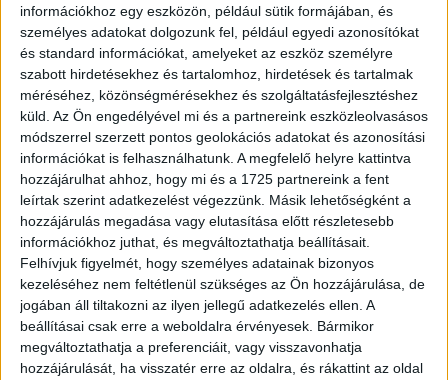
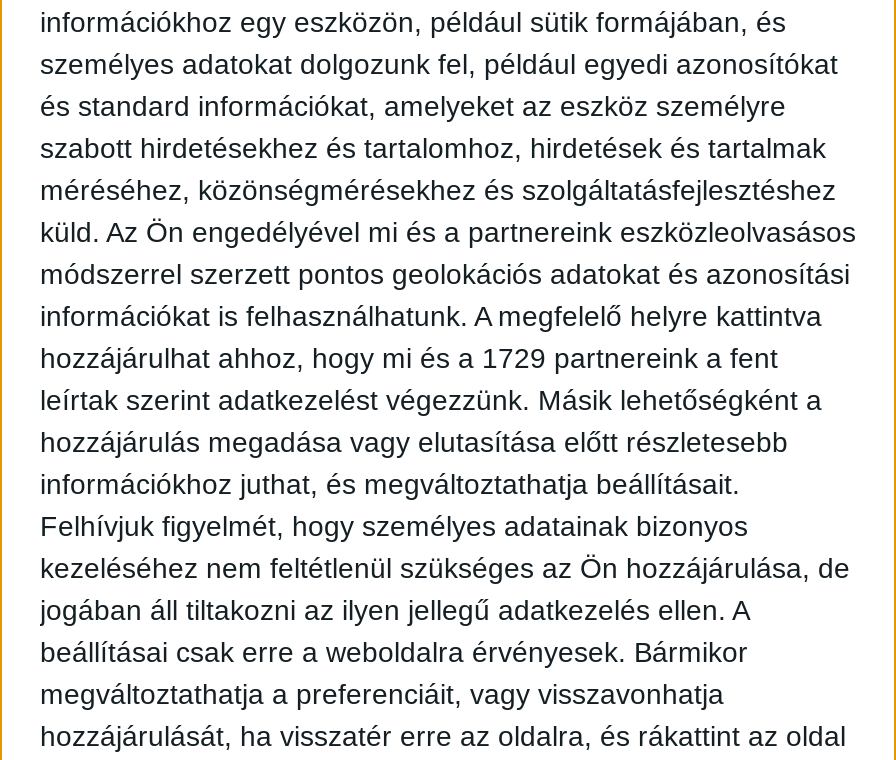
[20,171,389,187] hozzájárulhat ahhoz, hogy mi és a 1725 partnereink a fent -> [40,342,778,374] hozzájárulhat ahhoz, hogy mi és a 1729 partnereink a fent

